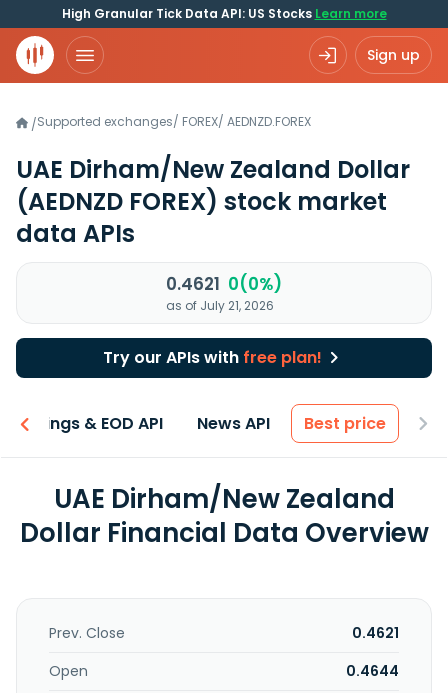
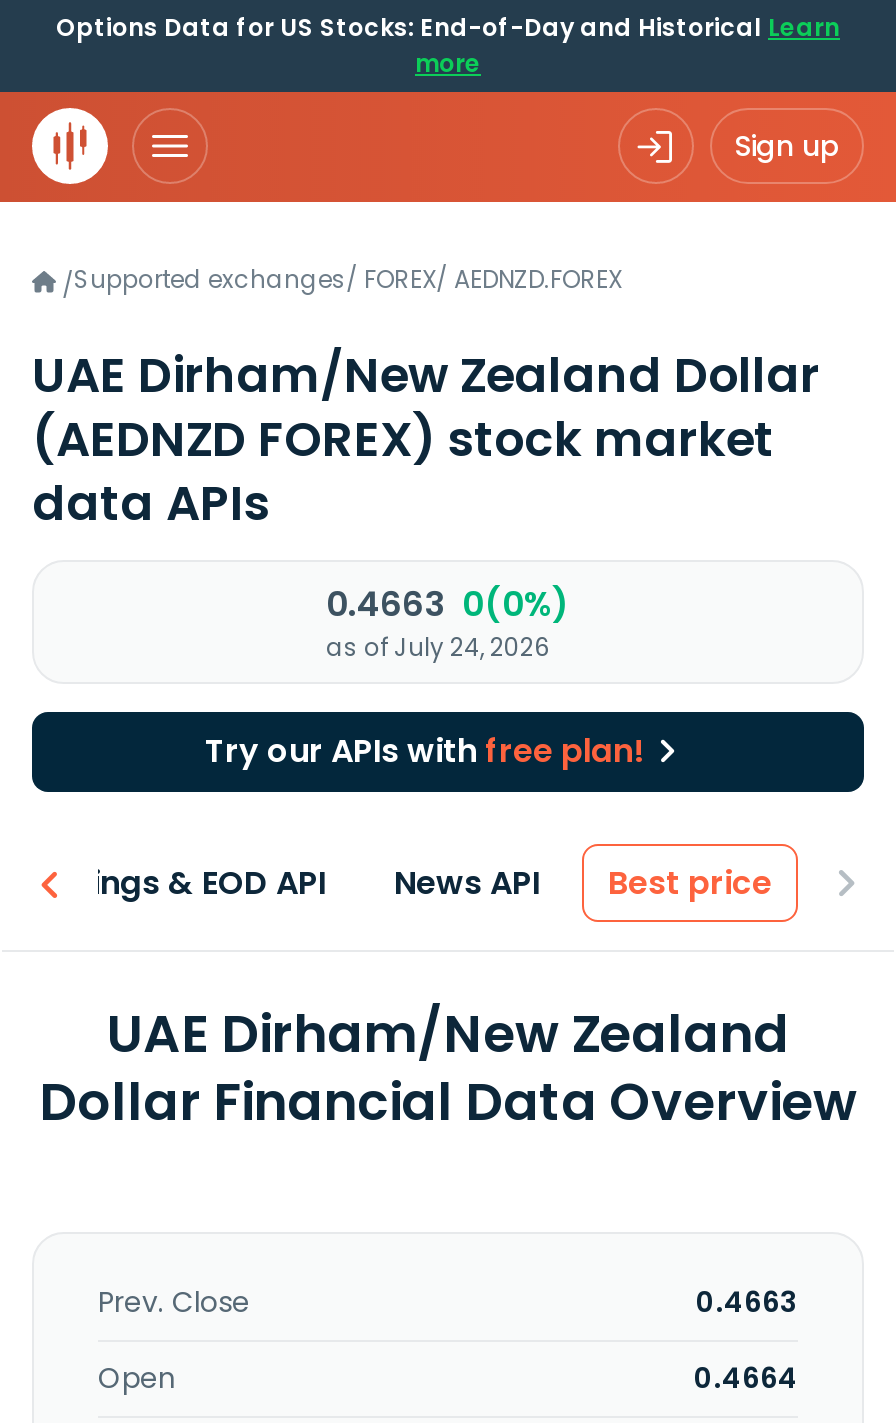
[61,5,386,22] High Granular Tick Data API: US Stocks Learn more -> [56,10,840,80] Options Data for US Stocks: End-of-Day and Historical Learn | more
[166,272,282,296] 0.4621 0(0%) -> [326,580,570,628] 0.4663 0(0%)
[166,297,274,314] as of July 21, 2026 -> [326,630,550,664] as of July 24, 2026
[352,623,399,643] 0.4621 -> [696,1282,798,1322] 0.4663
[346,661,399,681] 0.4644 -> [694,1358,798,1398] 0.4664

